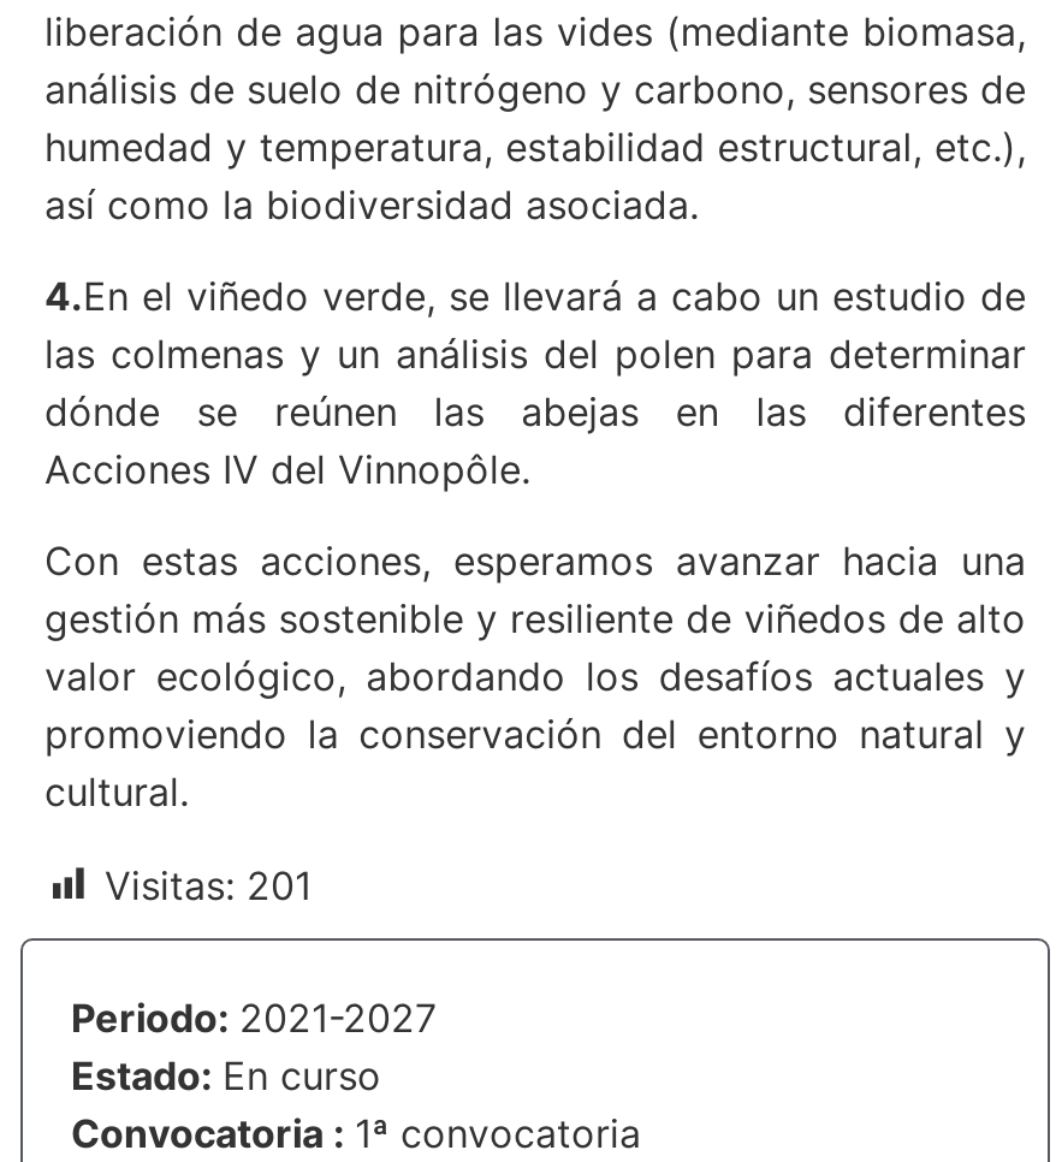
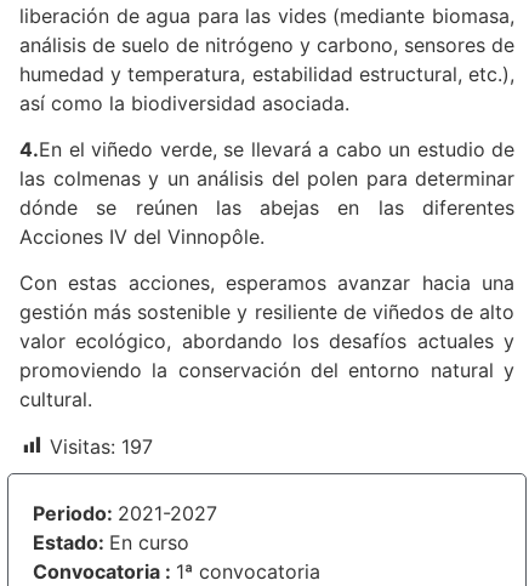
[105,861,312,909] Visitas: 201 -> [50,434,153,458] Visitas: 197

